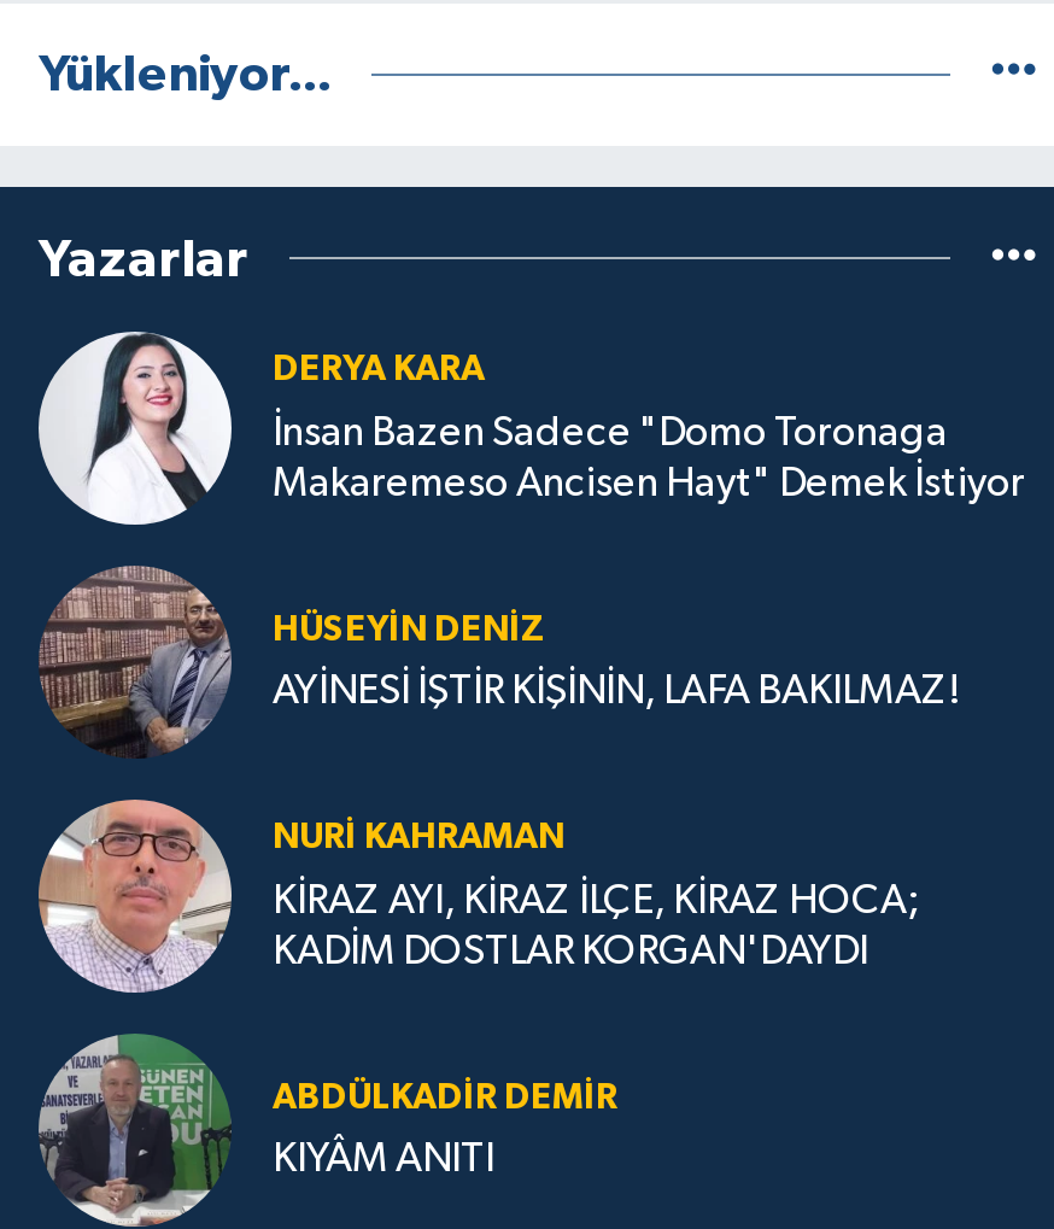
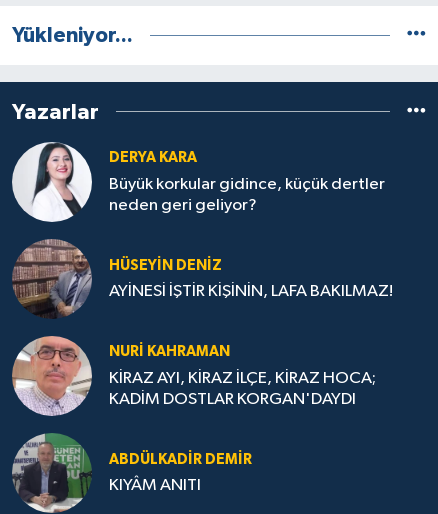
[273,413,1025,504] İnsan Bazen Sadece "Domo Toronaga | Makaremeso Ancisen Hayt" Demek İstiyor -> [109,176,385,214] Büyük korkular gidince, küçük dertler | neden geri geliyor?

